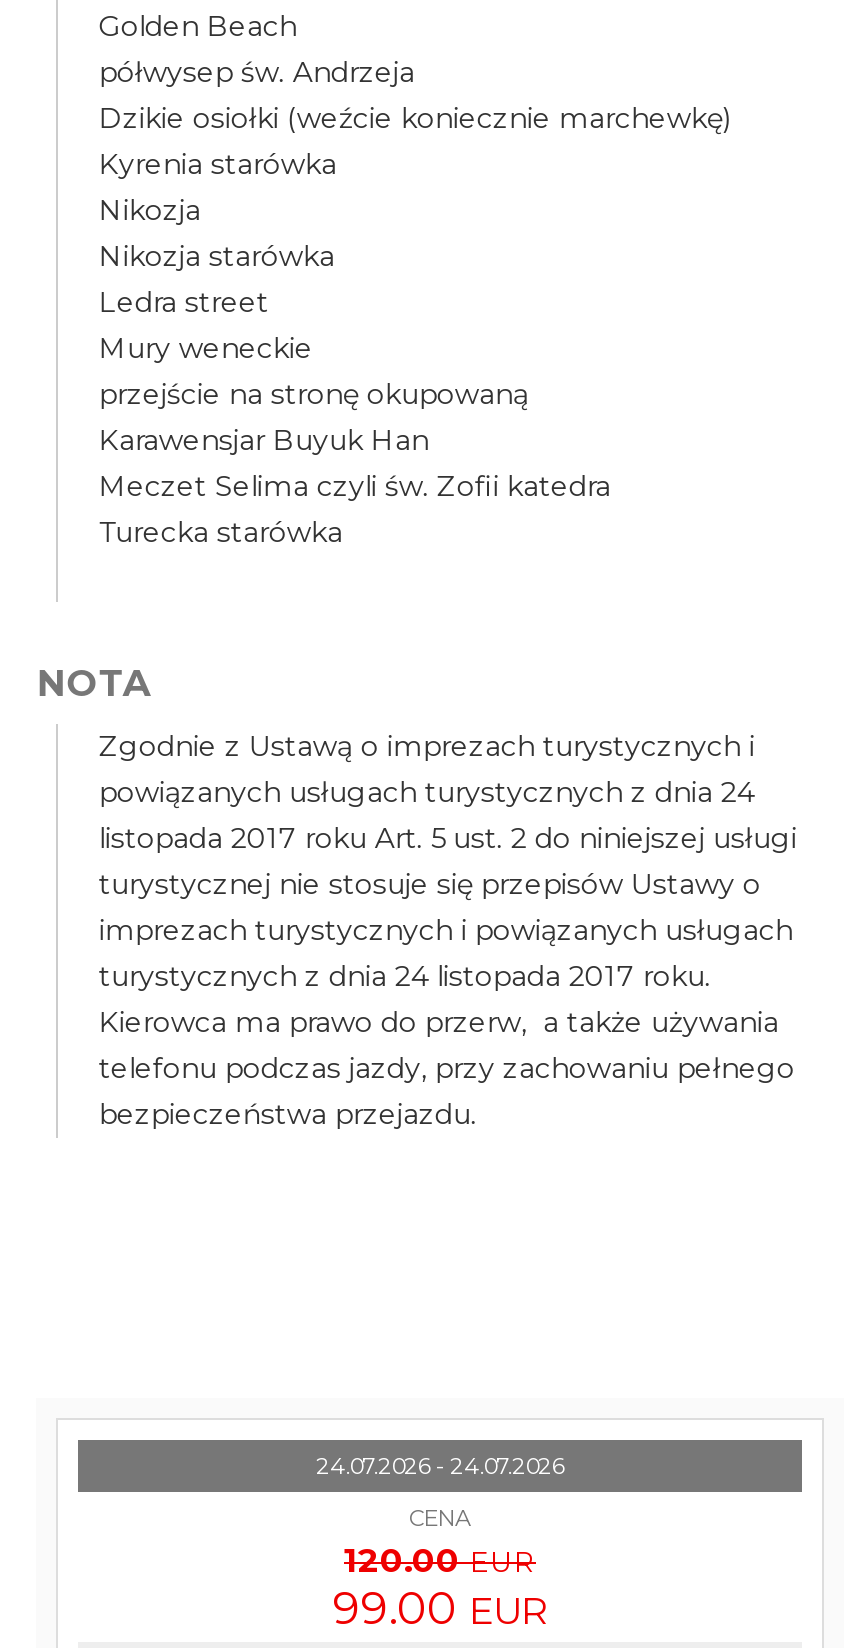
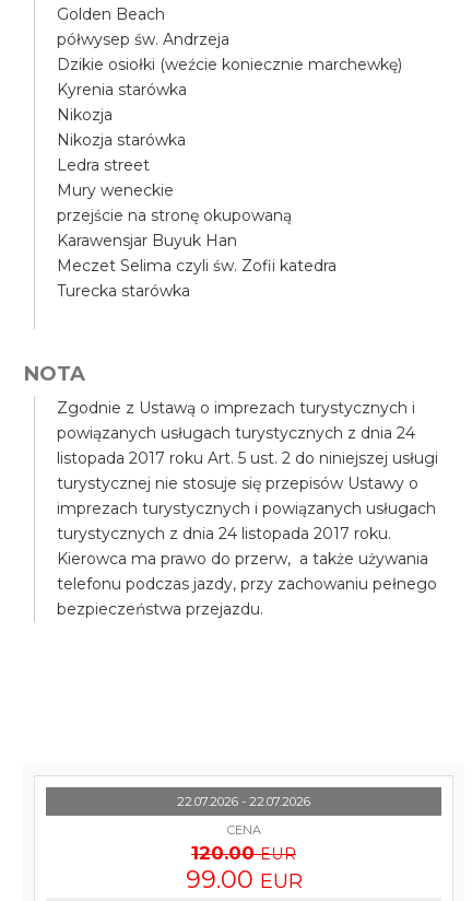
[316,1452,564,1480] 24.07.2026 - 24.07.2026 -> [177,794,310,809] 22.07.2026 - 22.07.2026

